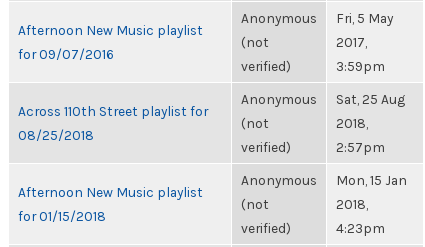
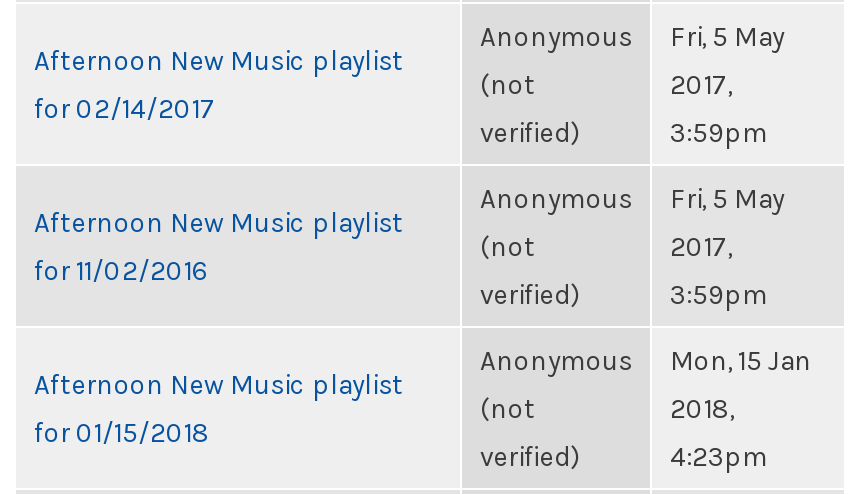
[18,46,114,62] for 09/07/2016 -> [34,92,216,124] for 02/14/2017
[241,91,405,107] Anonymous Sat, 25 Aug -> [480,182,784,214] Anonymous Fri, 5 May
[18,103,208,119] Across 110th Street playlist for -> [34,206,404,238] Afternoon New Music playlist
[336,115,368,131] 2018, -> [670,230,732,262] 2017,
[18,127,94,143] 08/25/2018 -> [34,254,208,286] for 11/02/2016
[336,139,385,155] 2:57pm -> [670,278,768,310] 3:59pm

